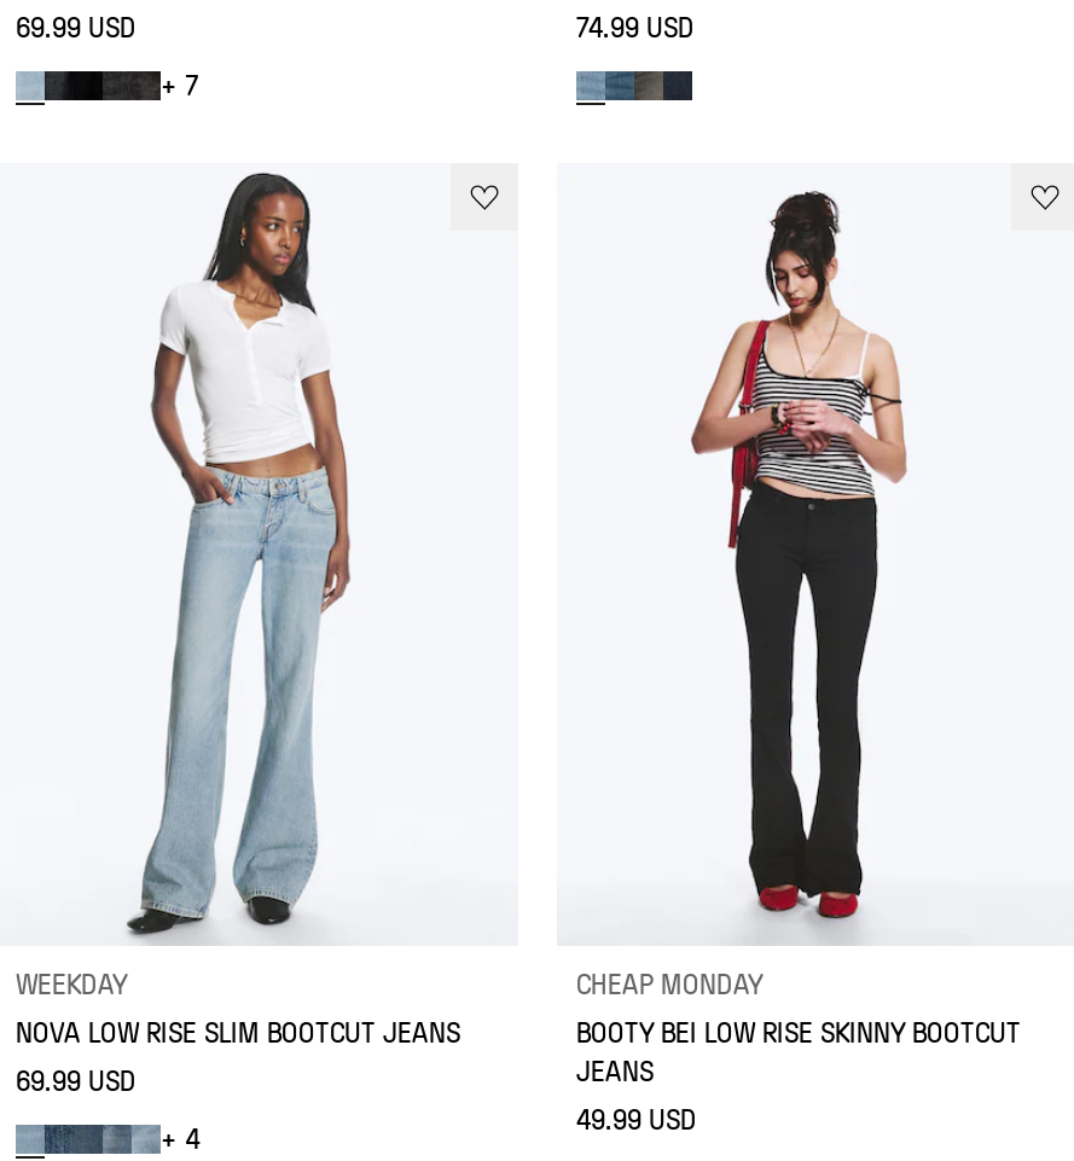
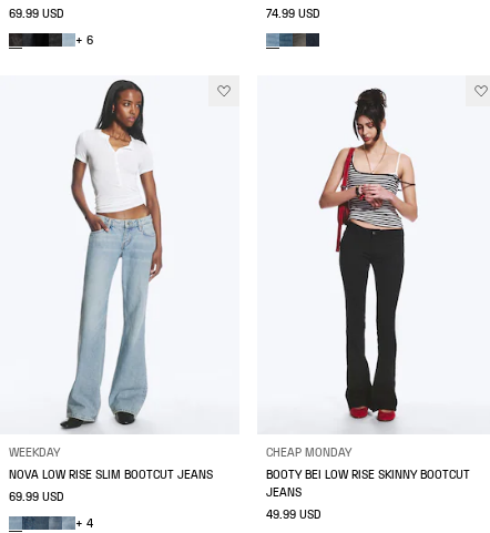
[161,71,198,100] + 7 -> [75,33,94,47] + 6

